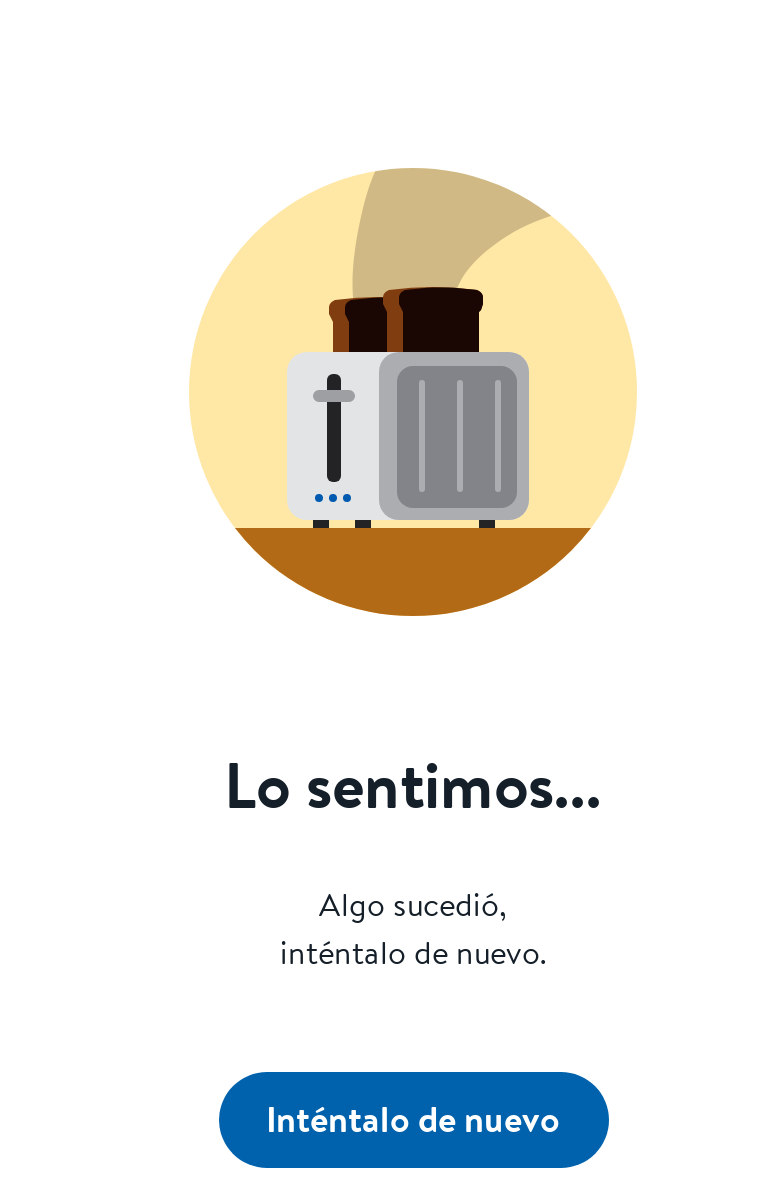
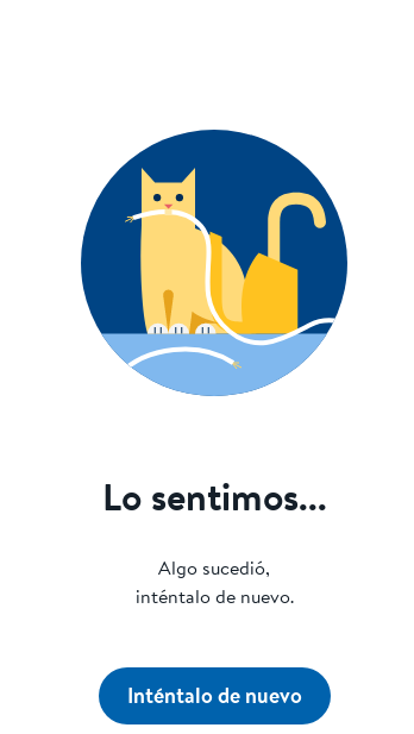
[189,168,637,618] [image] -> [80,128,349,397] [image]

